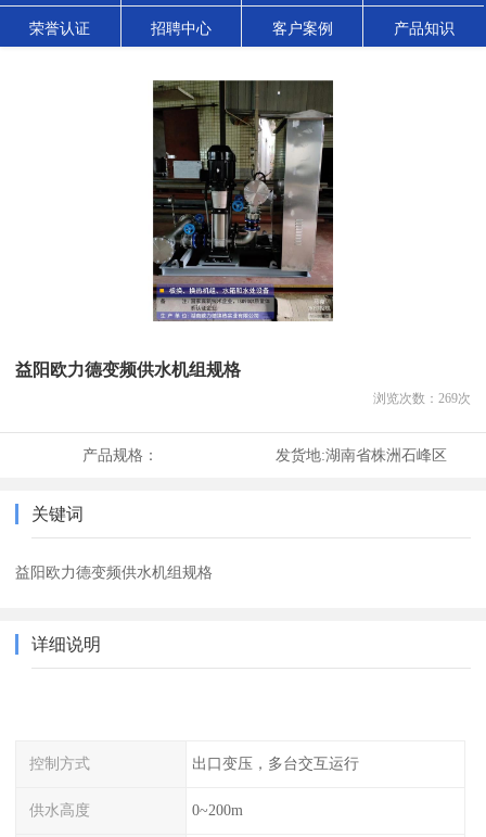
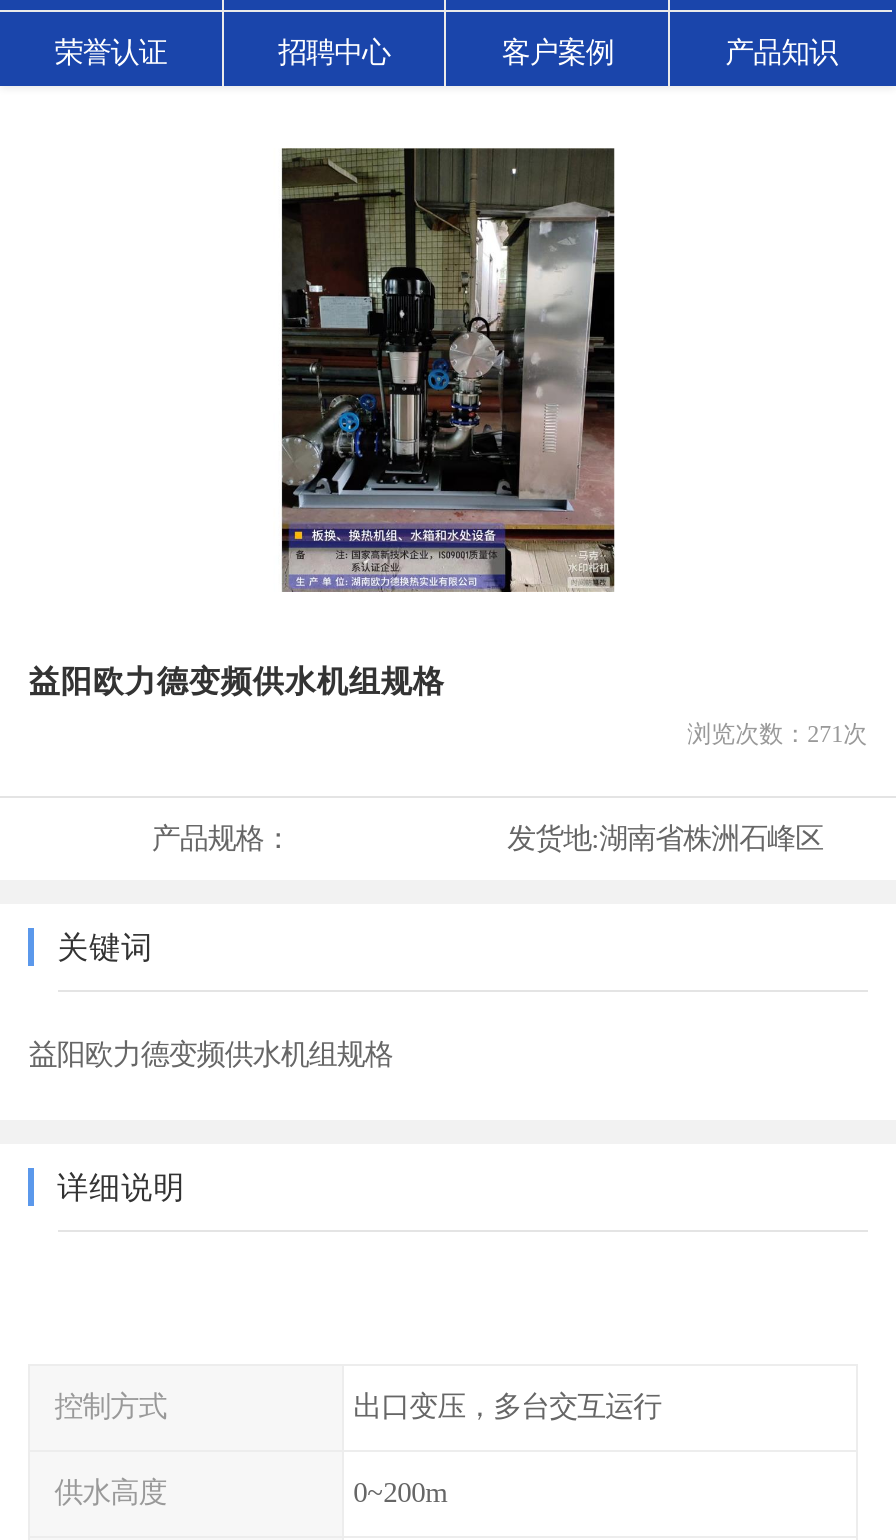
[373,391,470,406] 浏览次数：269次 -> [687,720,867,748] 浏览次数：271次

